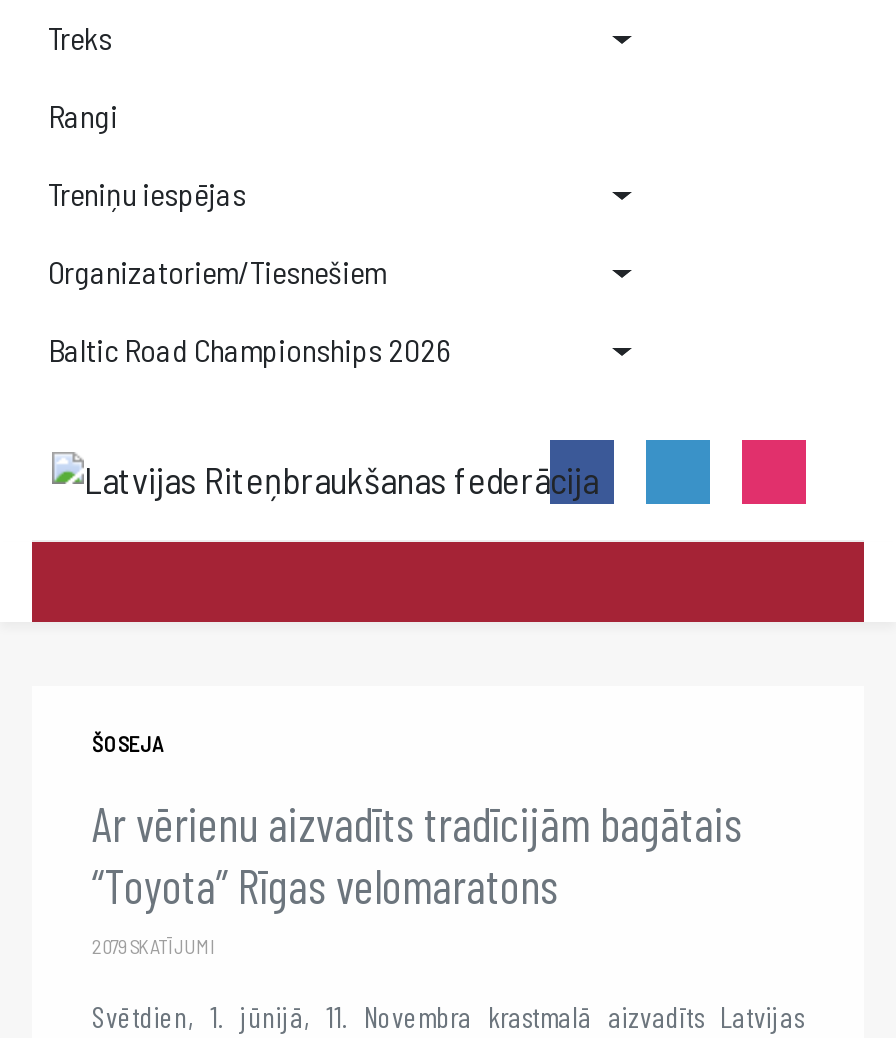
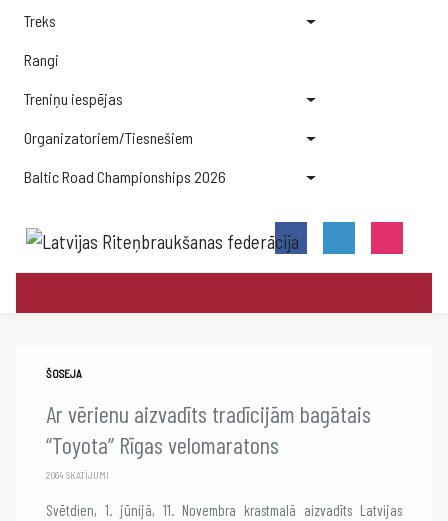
[92,933,216,957] 2079 SKATĪJUMI -> [46,469,109,481] 2064 SKATĪJUMI

